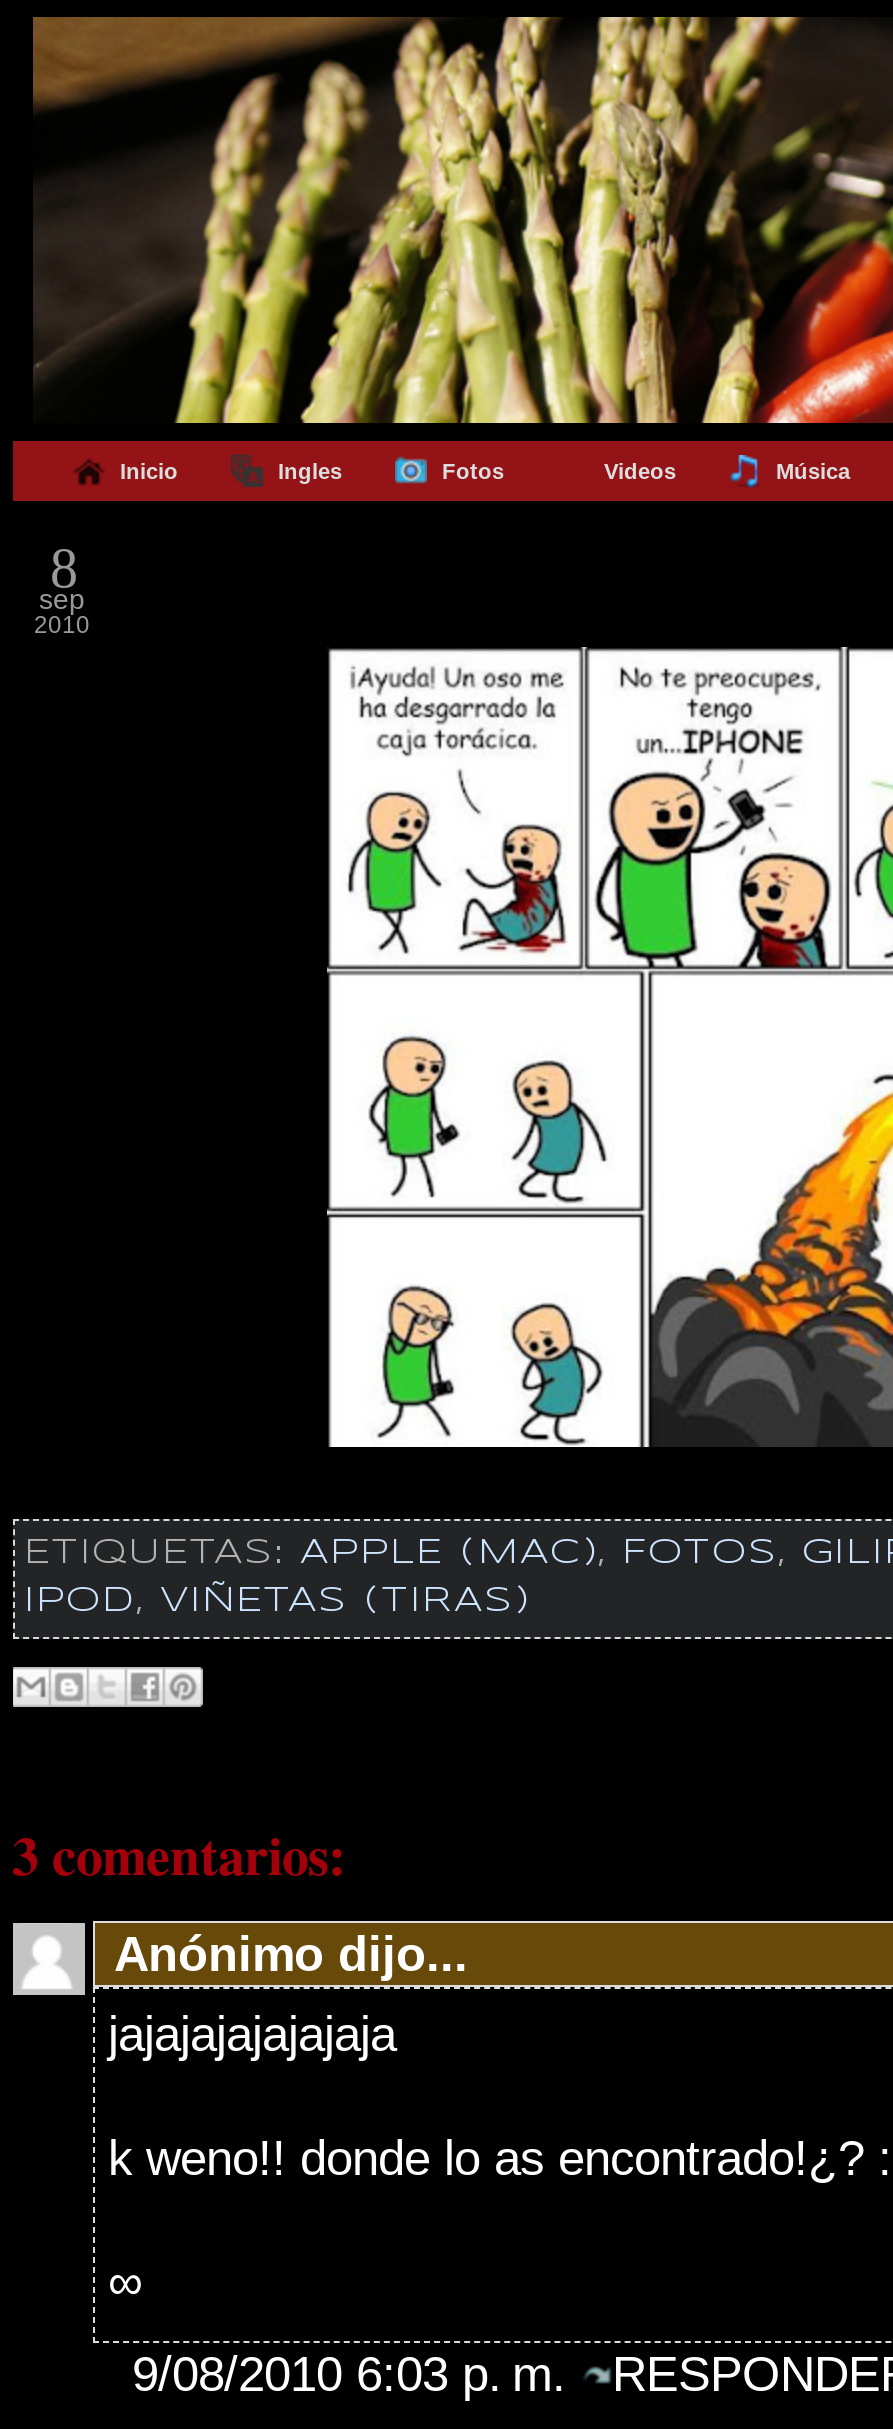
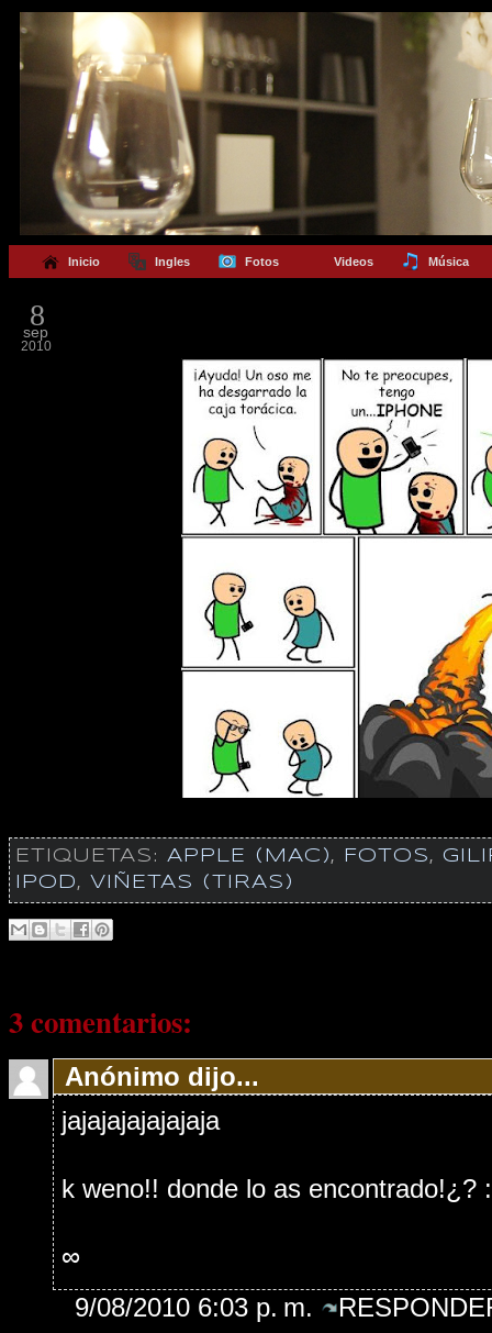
[33,15,887,425] [image] -> [19,11,489,236] [image]

